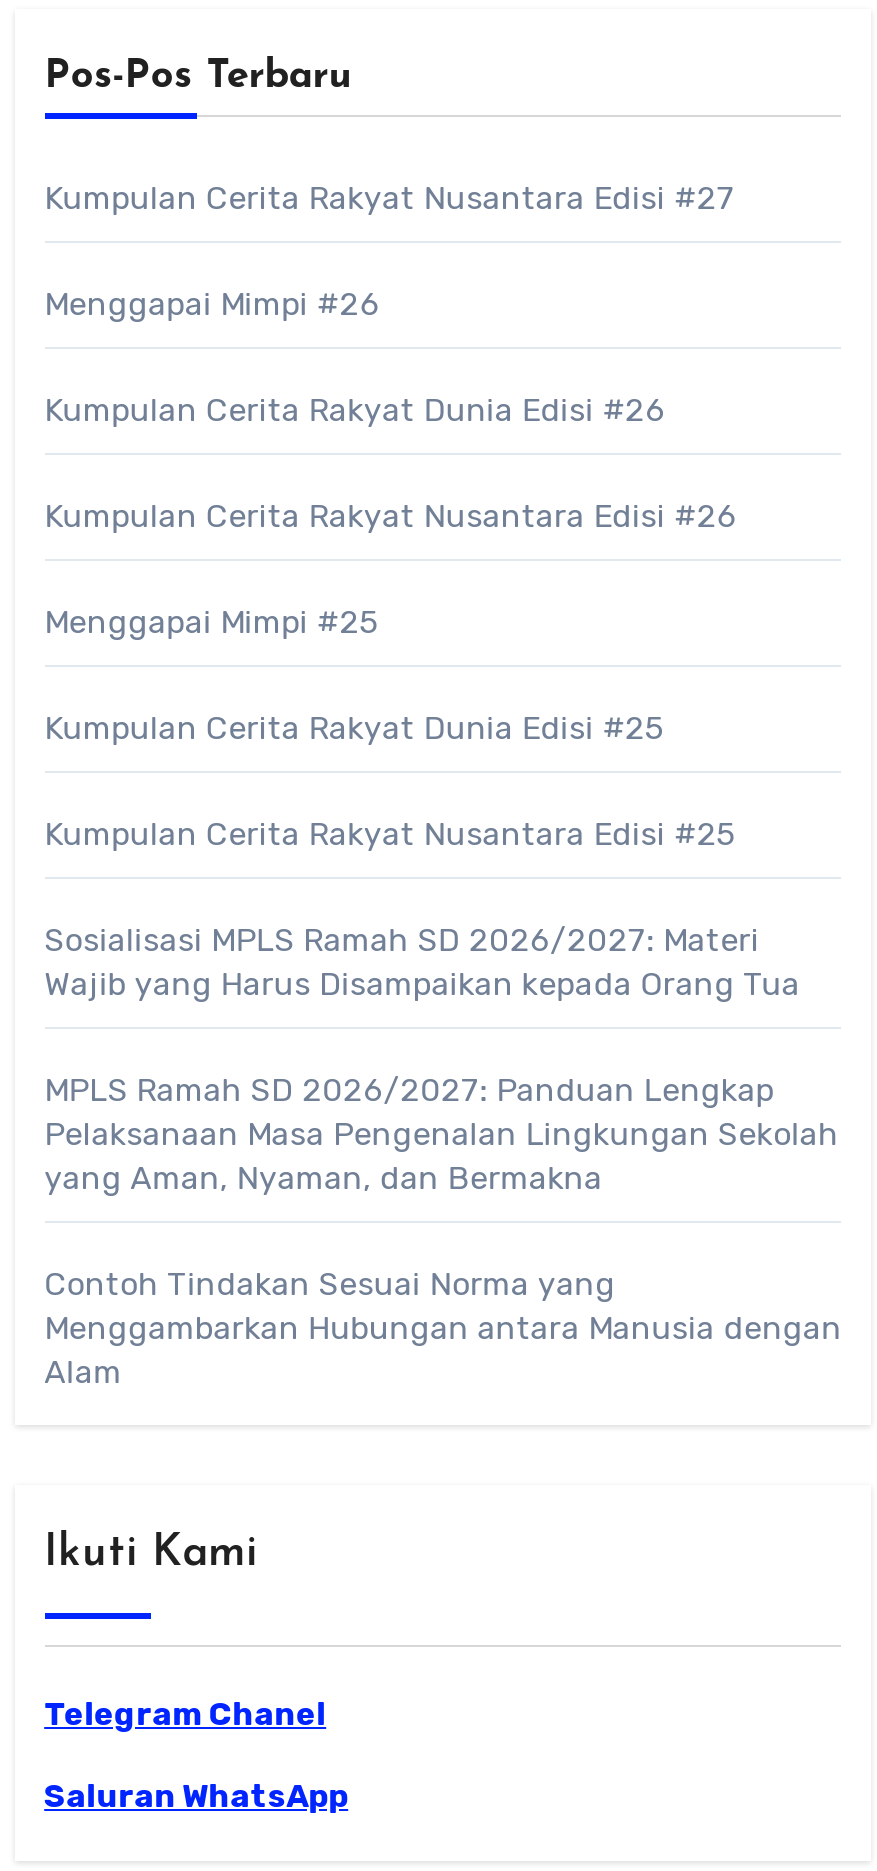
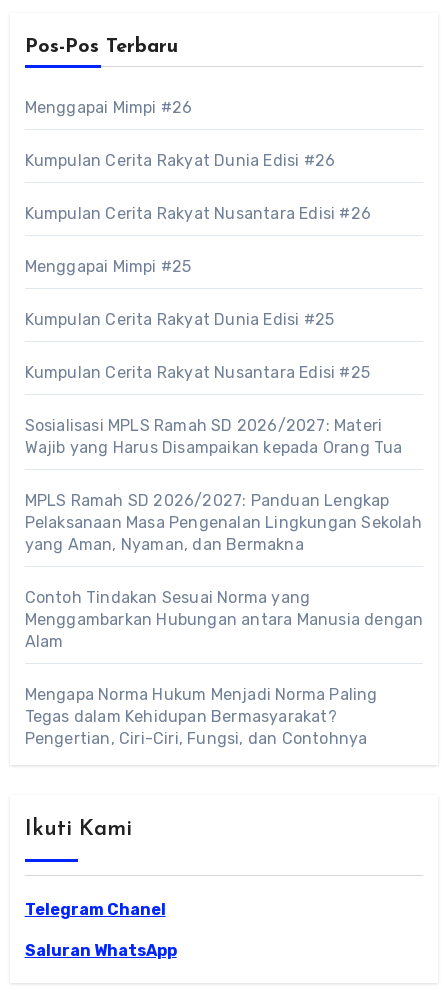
[44,179,735,217] Kumpulan Cerita Rakyat Nusantara Edisi #27 -> none
moved [44,285,842,1391] -> [25,98,423,651]: Menggapai Mimpi #26 | Kumpulan Cerita Rakyat Dunia Edisi #26 | Kumpulan Cerita Rakyat Nusantara Edisi #26 | ... | Menggambarkan Hubungan antara Manusia dengan | Alam
none -> [25,685,378,748] Mengapa Norma Hukum Menjadi Norma Paling | Tegas dalam Kehidupan Bermasyarakat? | Pengertian, Ciri-Ciri, Fungsi, dan Contohnya

